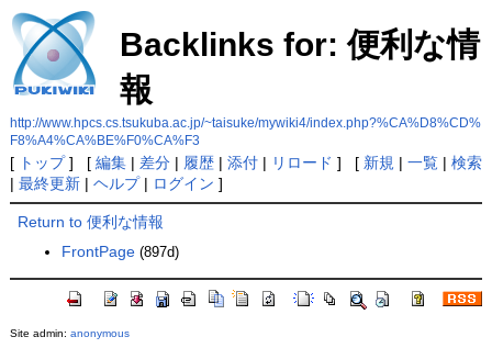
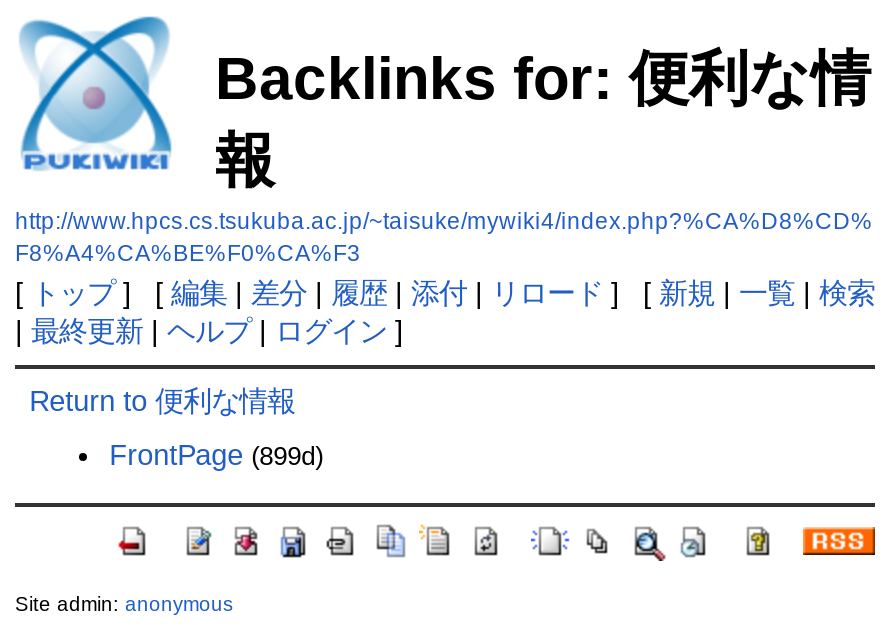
[62,242,179,260] FrontPage (897d) -> [109,438,323,470] FrontPage (899d)

